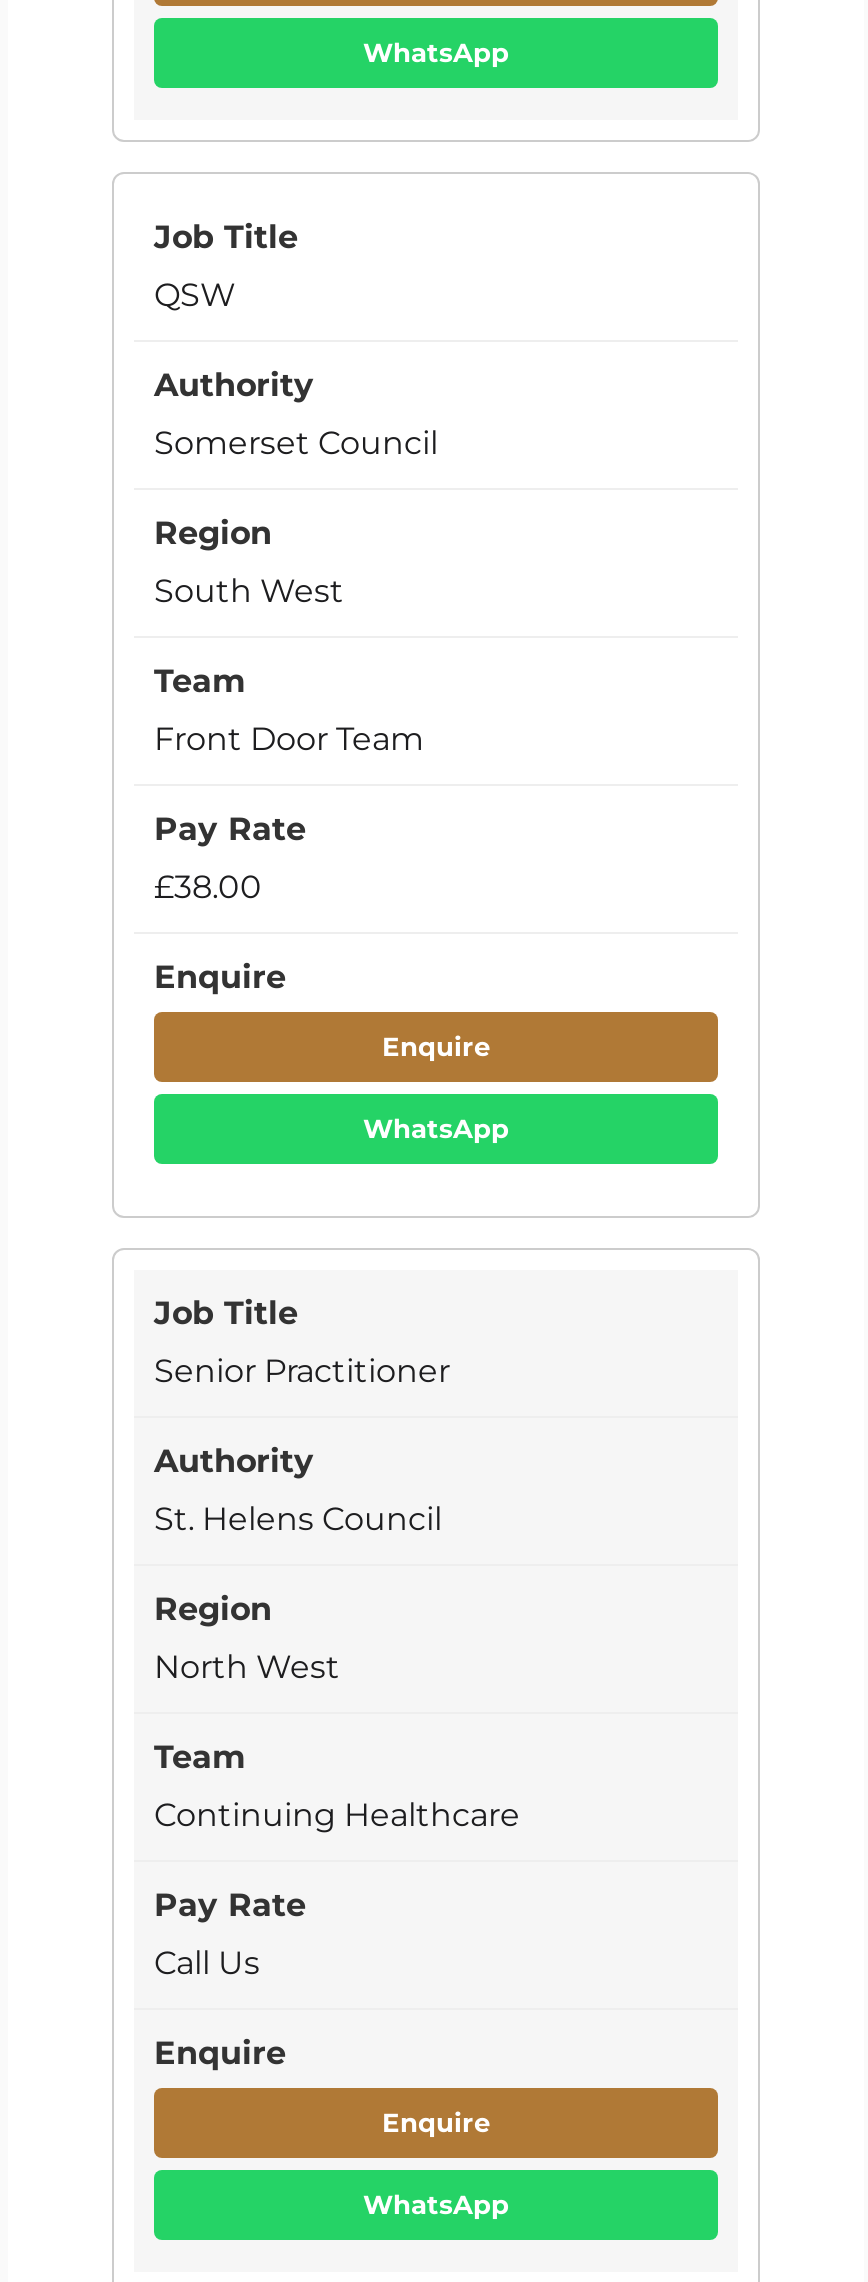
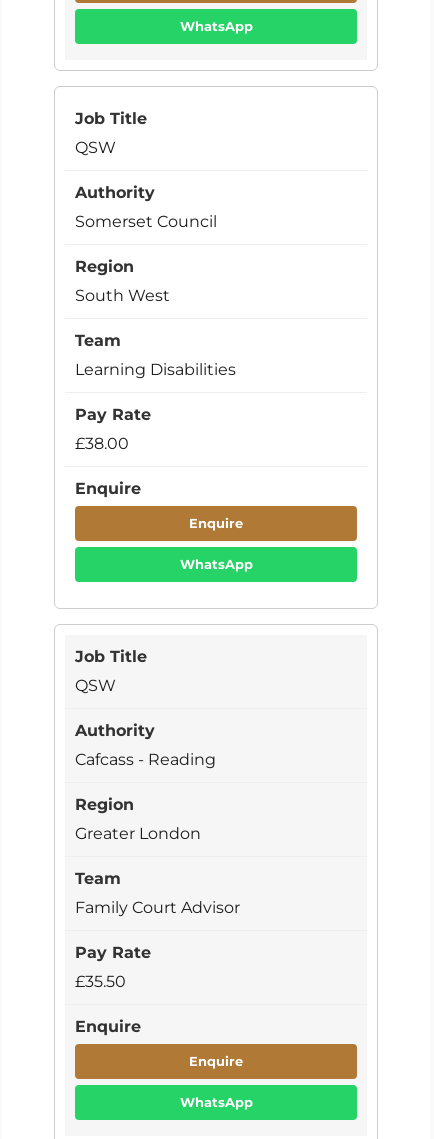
[154,721,424,759] Front Door Team -> [75,360,236,379] Learning Disabilities
[154,1353,450,1391] Senior Practitioner -> [75,676,116,695] QSW
[154,1501,442,1539] St. Helens Council -> [75,750,216,769] Cafcass - Reading
[154,1649,340,1687] North West -> [75,824,201,843] Greater London
[154,1797,520,1835] Continuing Healthcare -> [75,898,240,917] Family Court Advisor
[154,1945,260,1983] Call Us -> [75,972,126,991] £35.50

